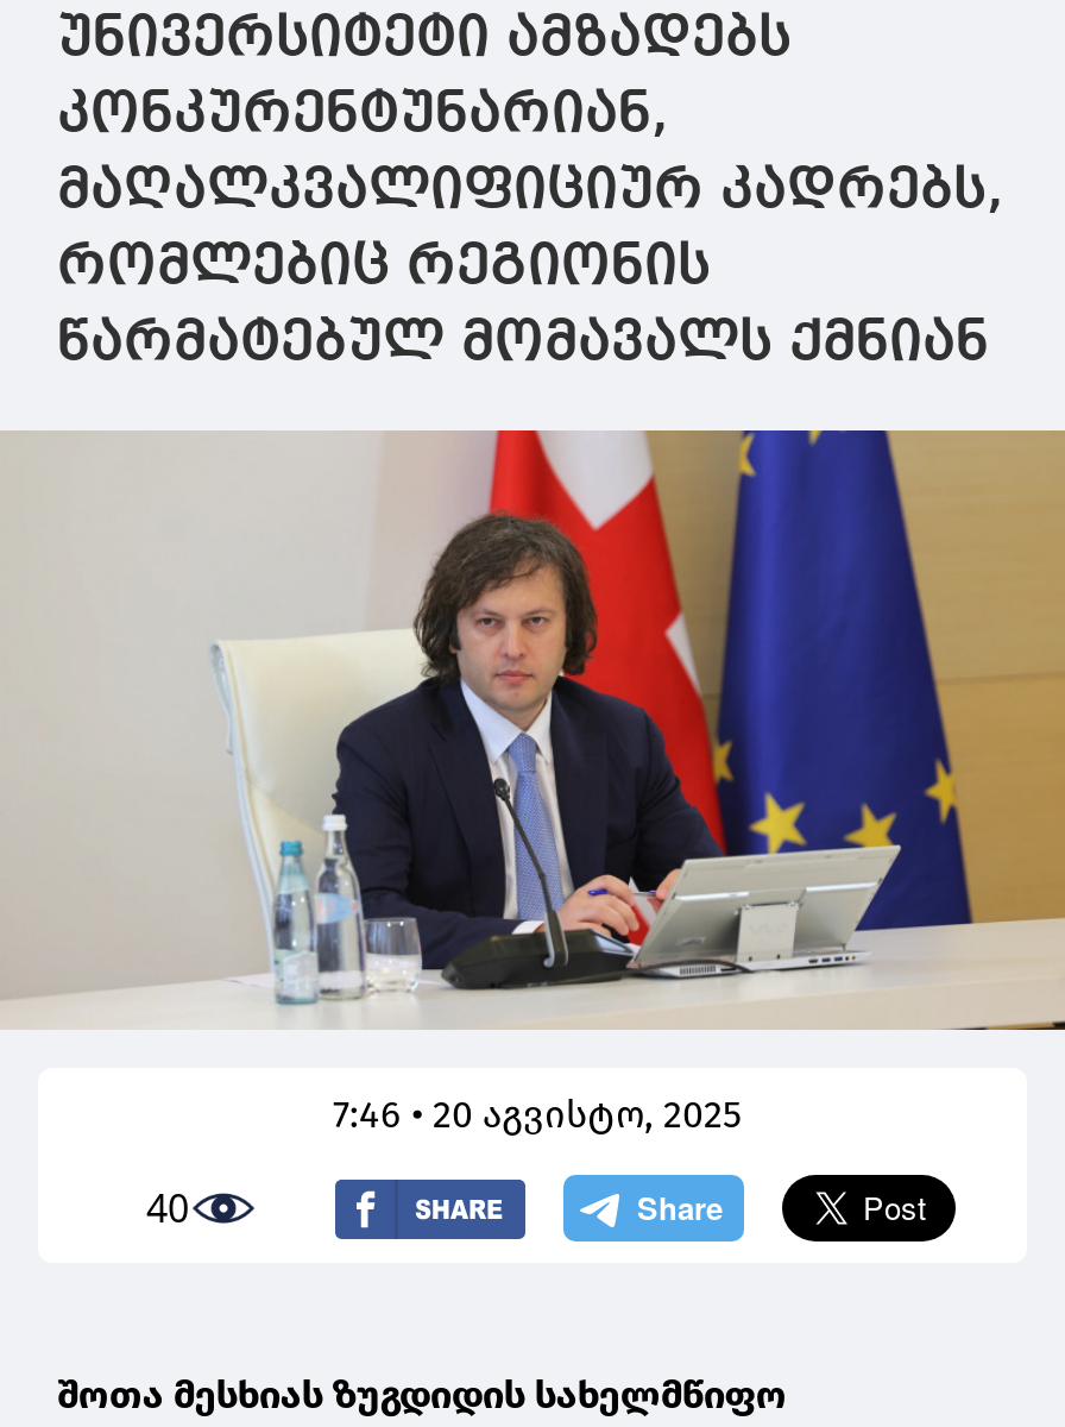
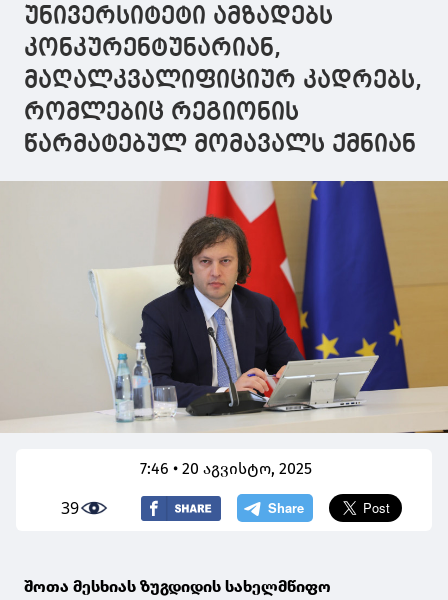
[146,1183,189,1235] 40 -> [61,497,79,519] 39

